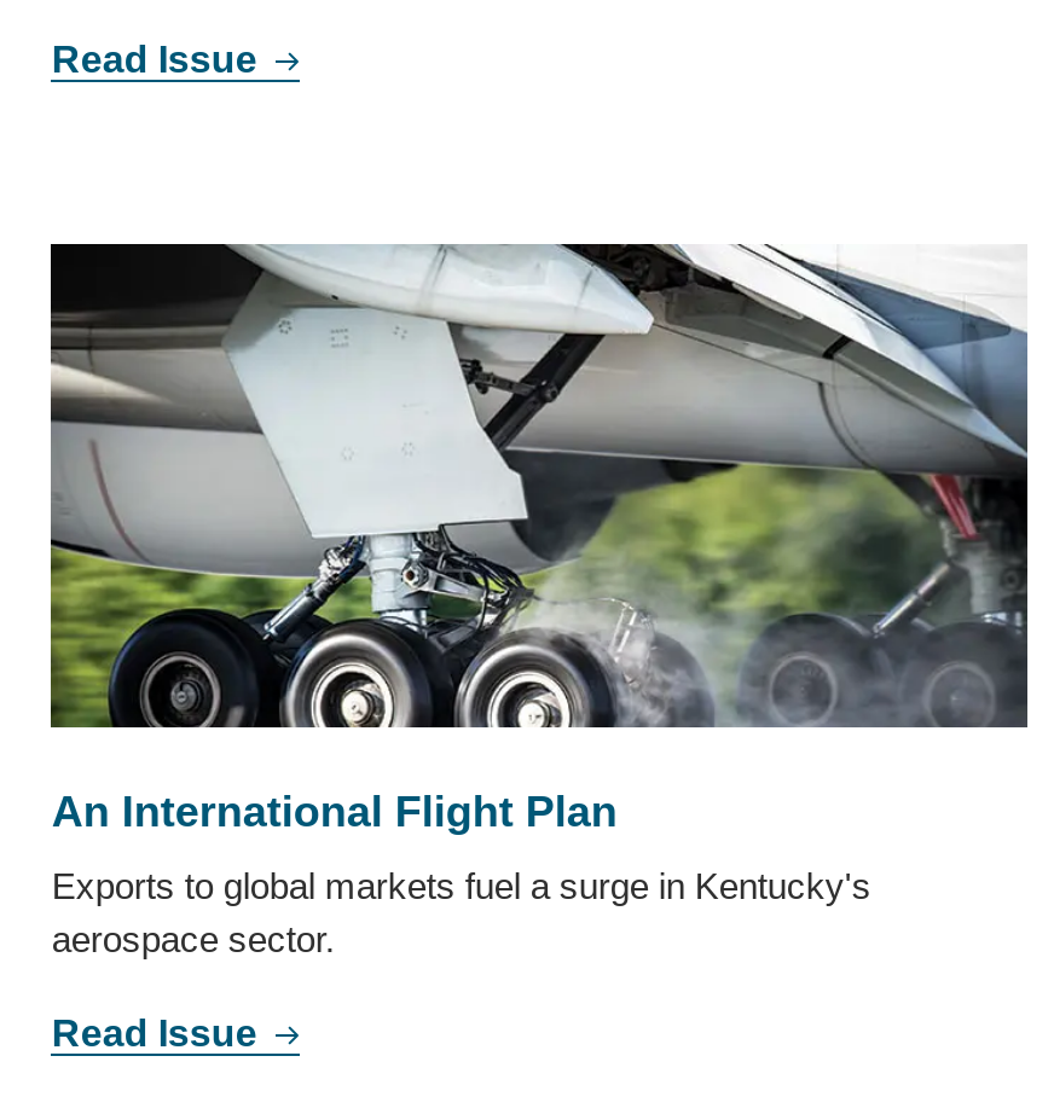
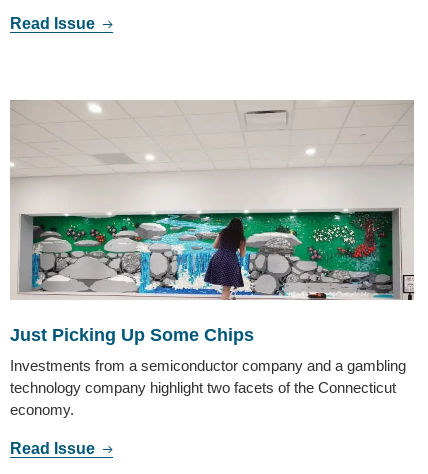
[48,244,1030,835] [image] | An International Flight Plan -> [10,100,414,345] [image] | Just Picking Up Some Chips
[52,864,871,958] Exports to global markets fuel a surge in Kentucky's | aerospace sector. -> [10,357,406,418] Investments from a semiconductor company and a gambling | technology company highlight two facets of the Connecticut | economy.

